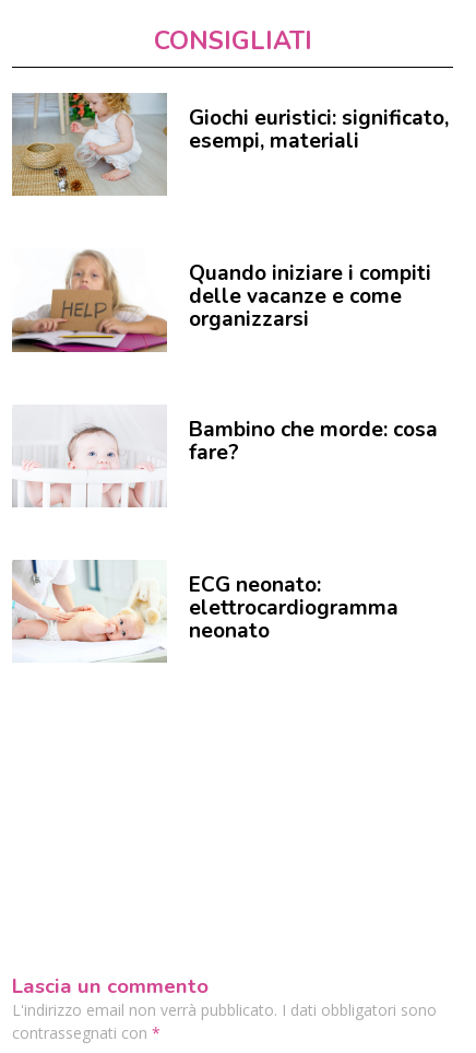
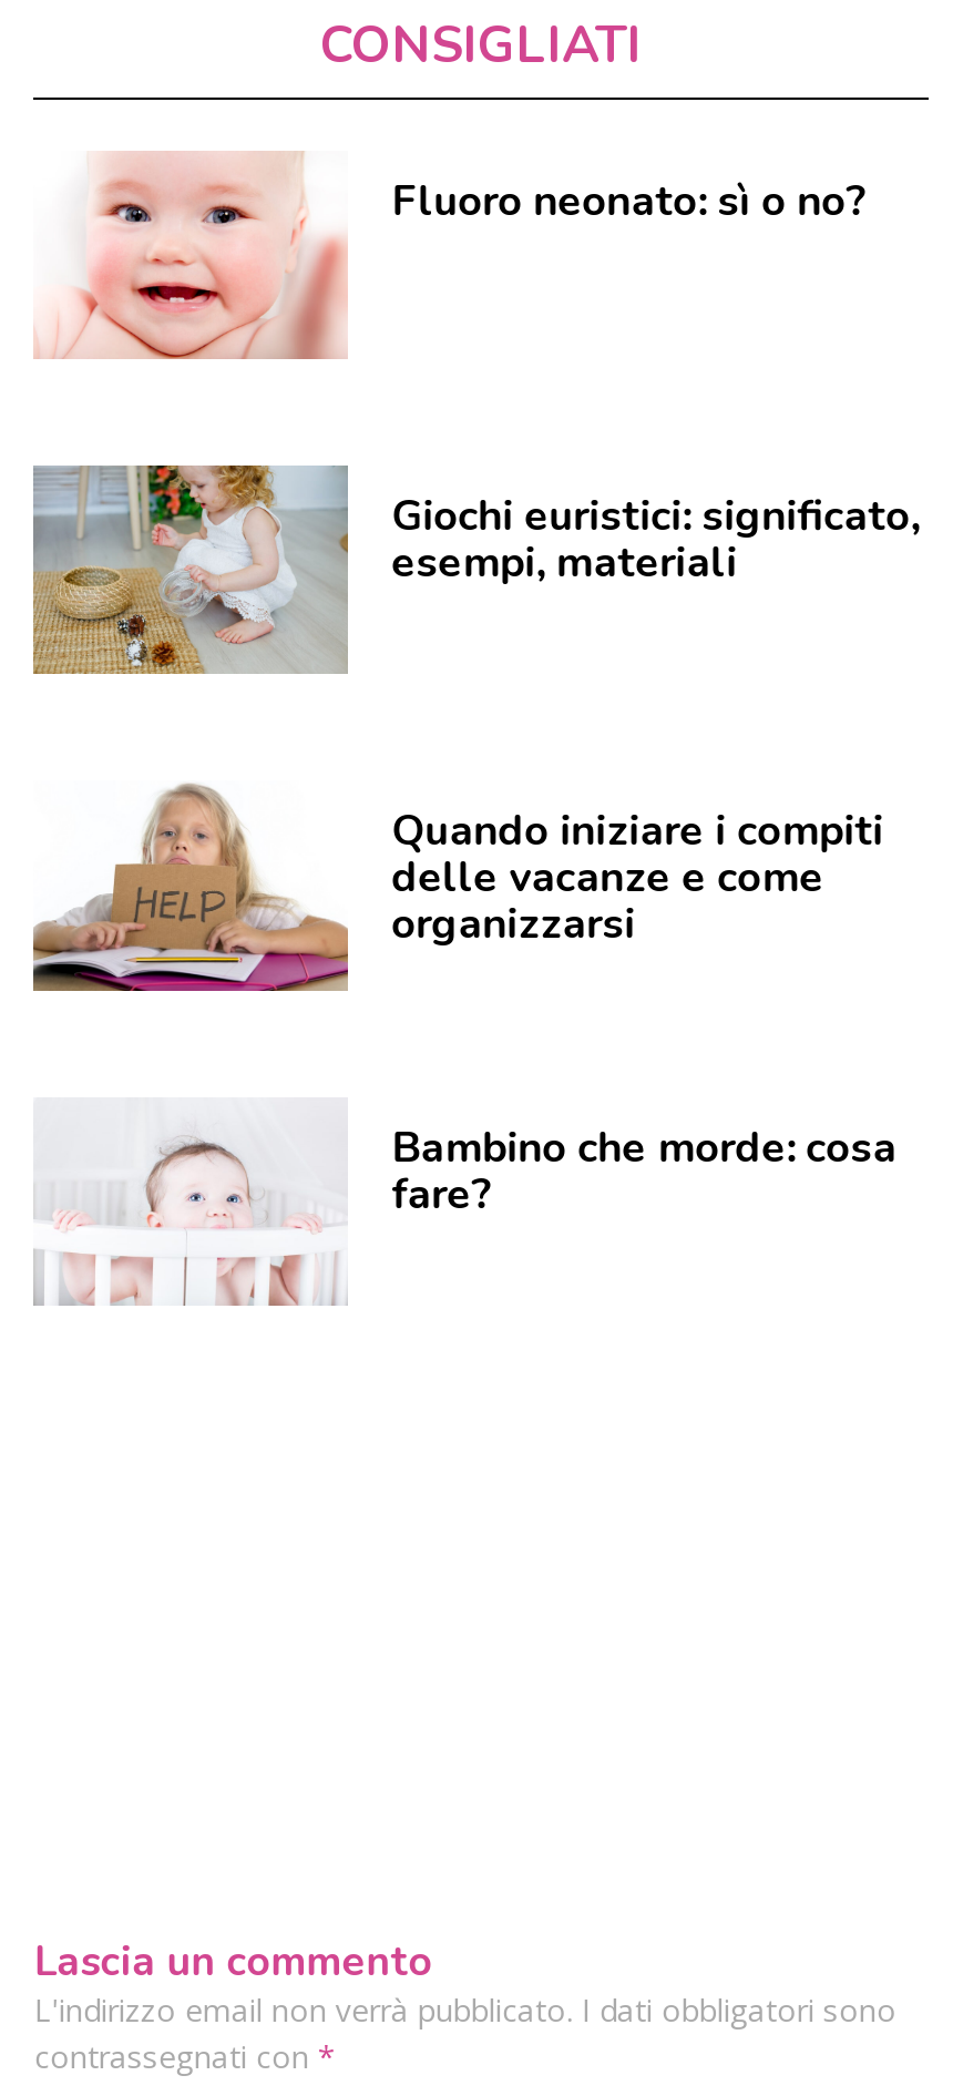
none -> [35,151,868,359] [image] | Fluoro neonato: sì o no?
moved [11,91,448,467] -> [31,461,919,1224]: [image] | Giochi euristici: significato, | esempi, materiali | Quando iniziare i compiti | delle vacanze e come | organizzarsi | Bambino che morde: cosa | fare?
[12,559,398,663] [image] | ECG neonato: | elettrocardiogramma | neonato -> none

